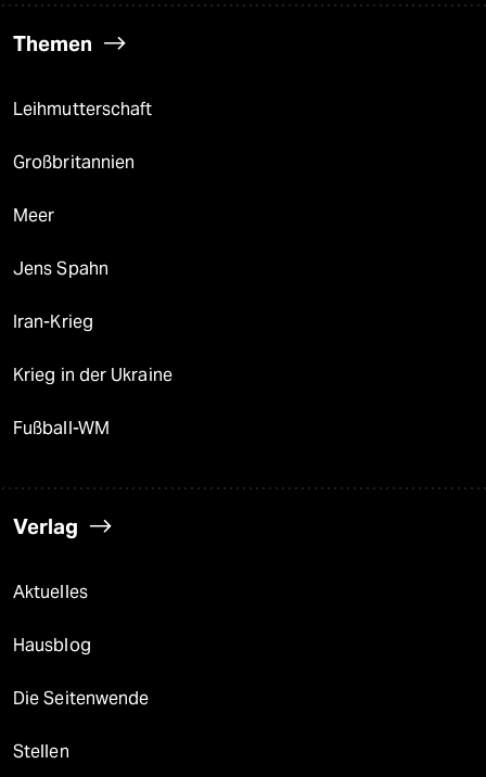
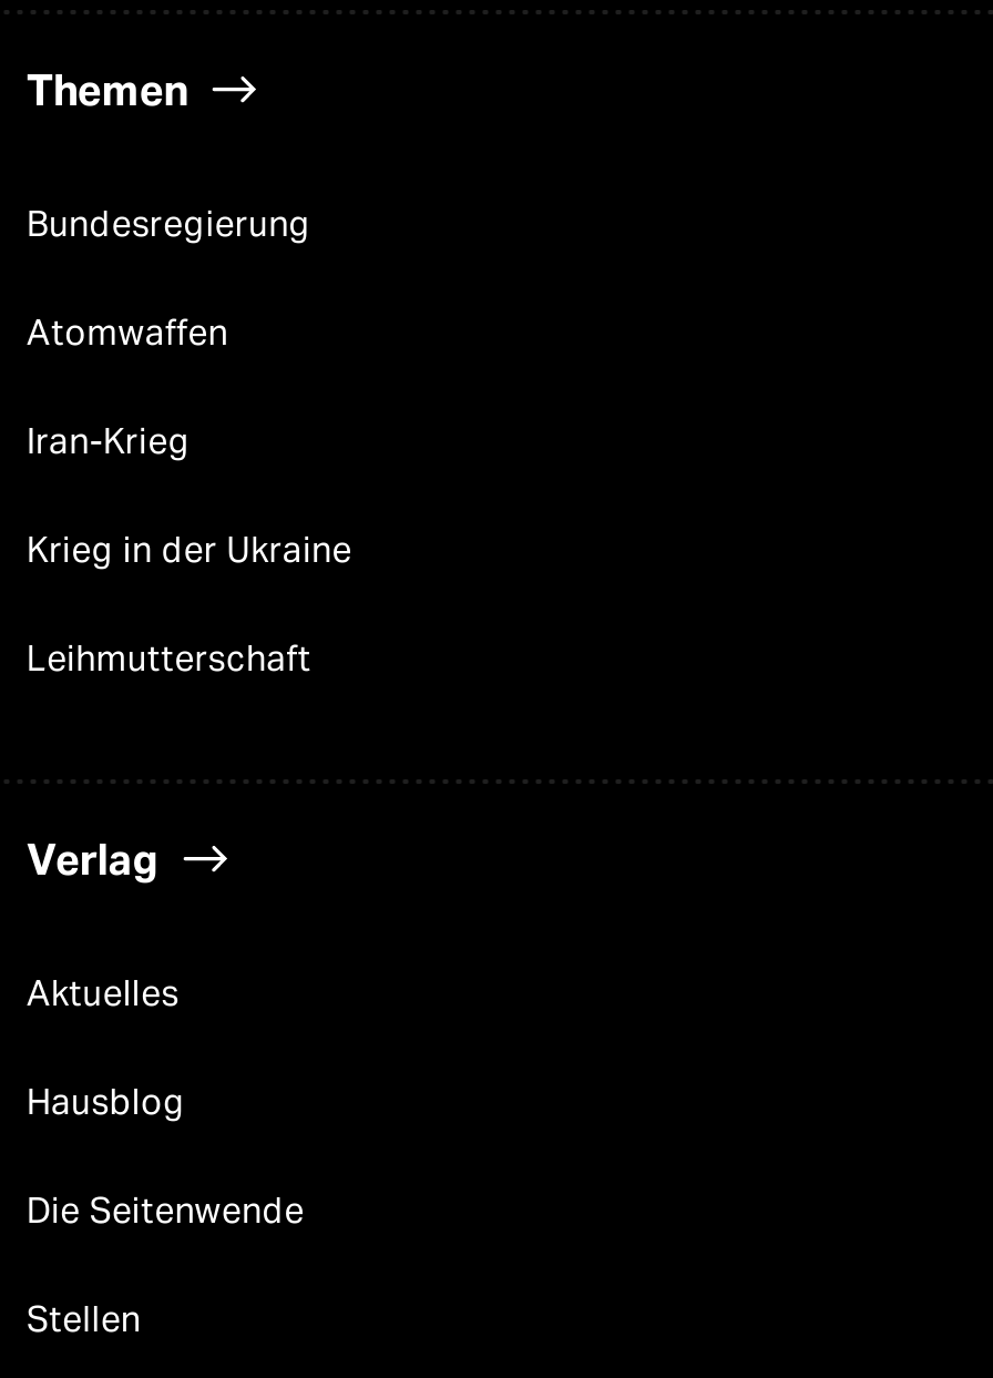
moved [13,99,152,119] -> [27,637,311,680]: Leihmutterschaft
[13,152,135,279] Großbritannien | Meer | Jens Spahn -> [27,203,311,354] Bundesregierung | Atomwaffen
[13,418,109,438] Fußball-WM -> none

